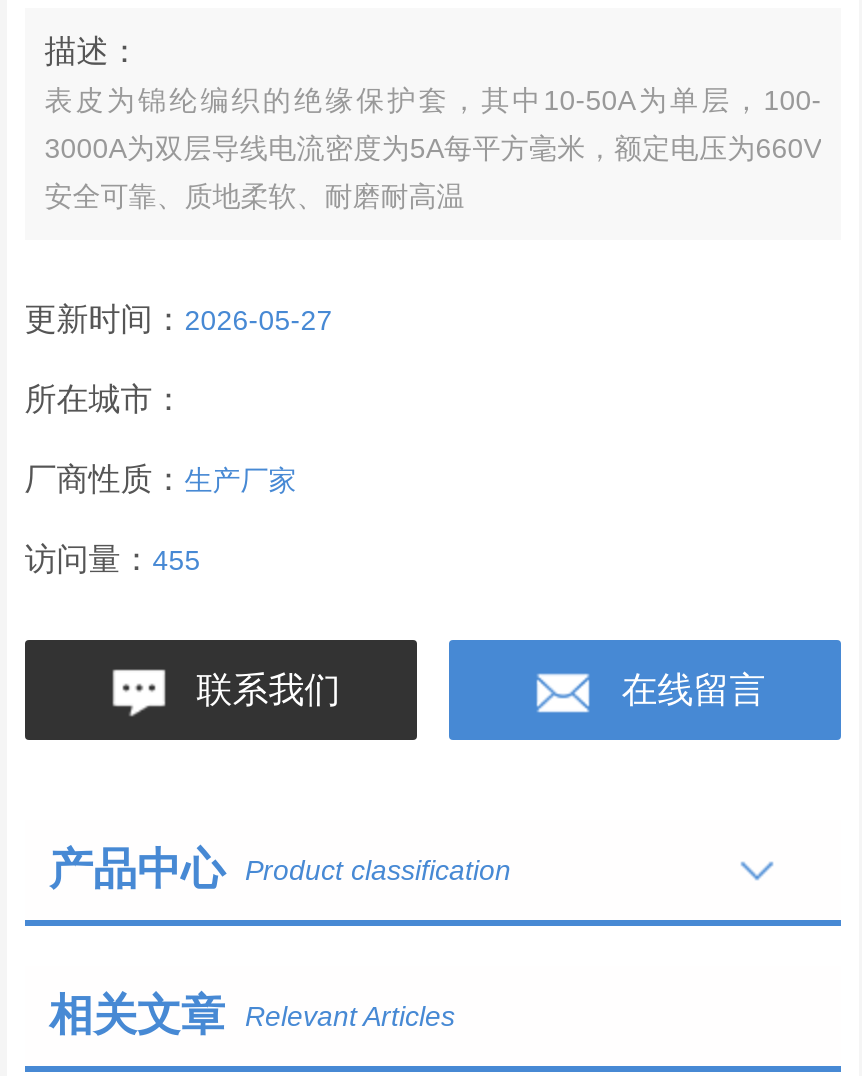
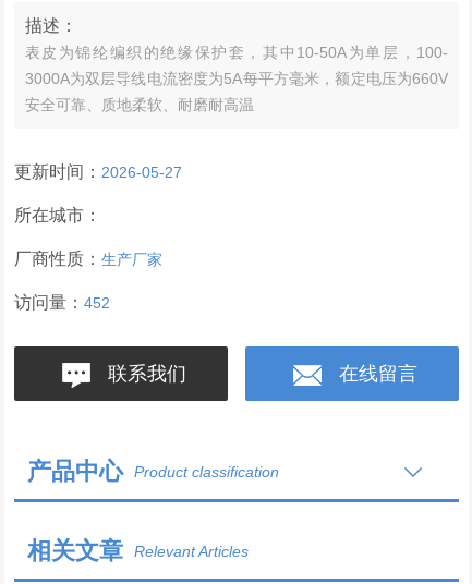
[24,541,200,575] 访问量：455 -> [14,293,110,311] 访问量：452

